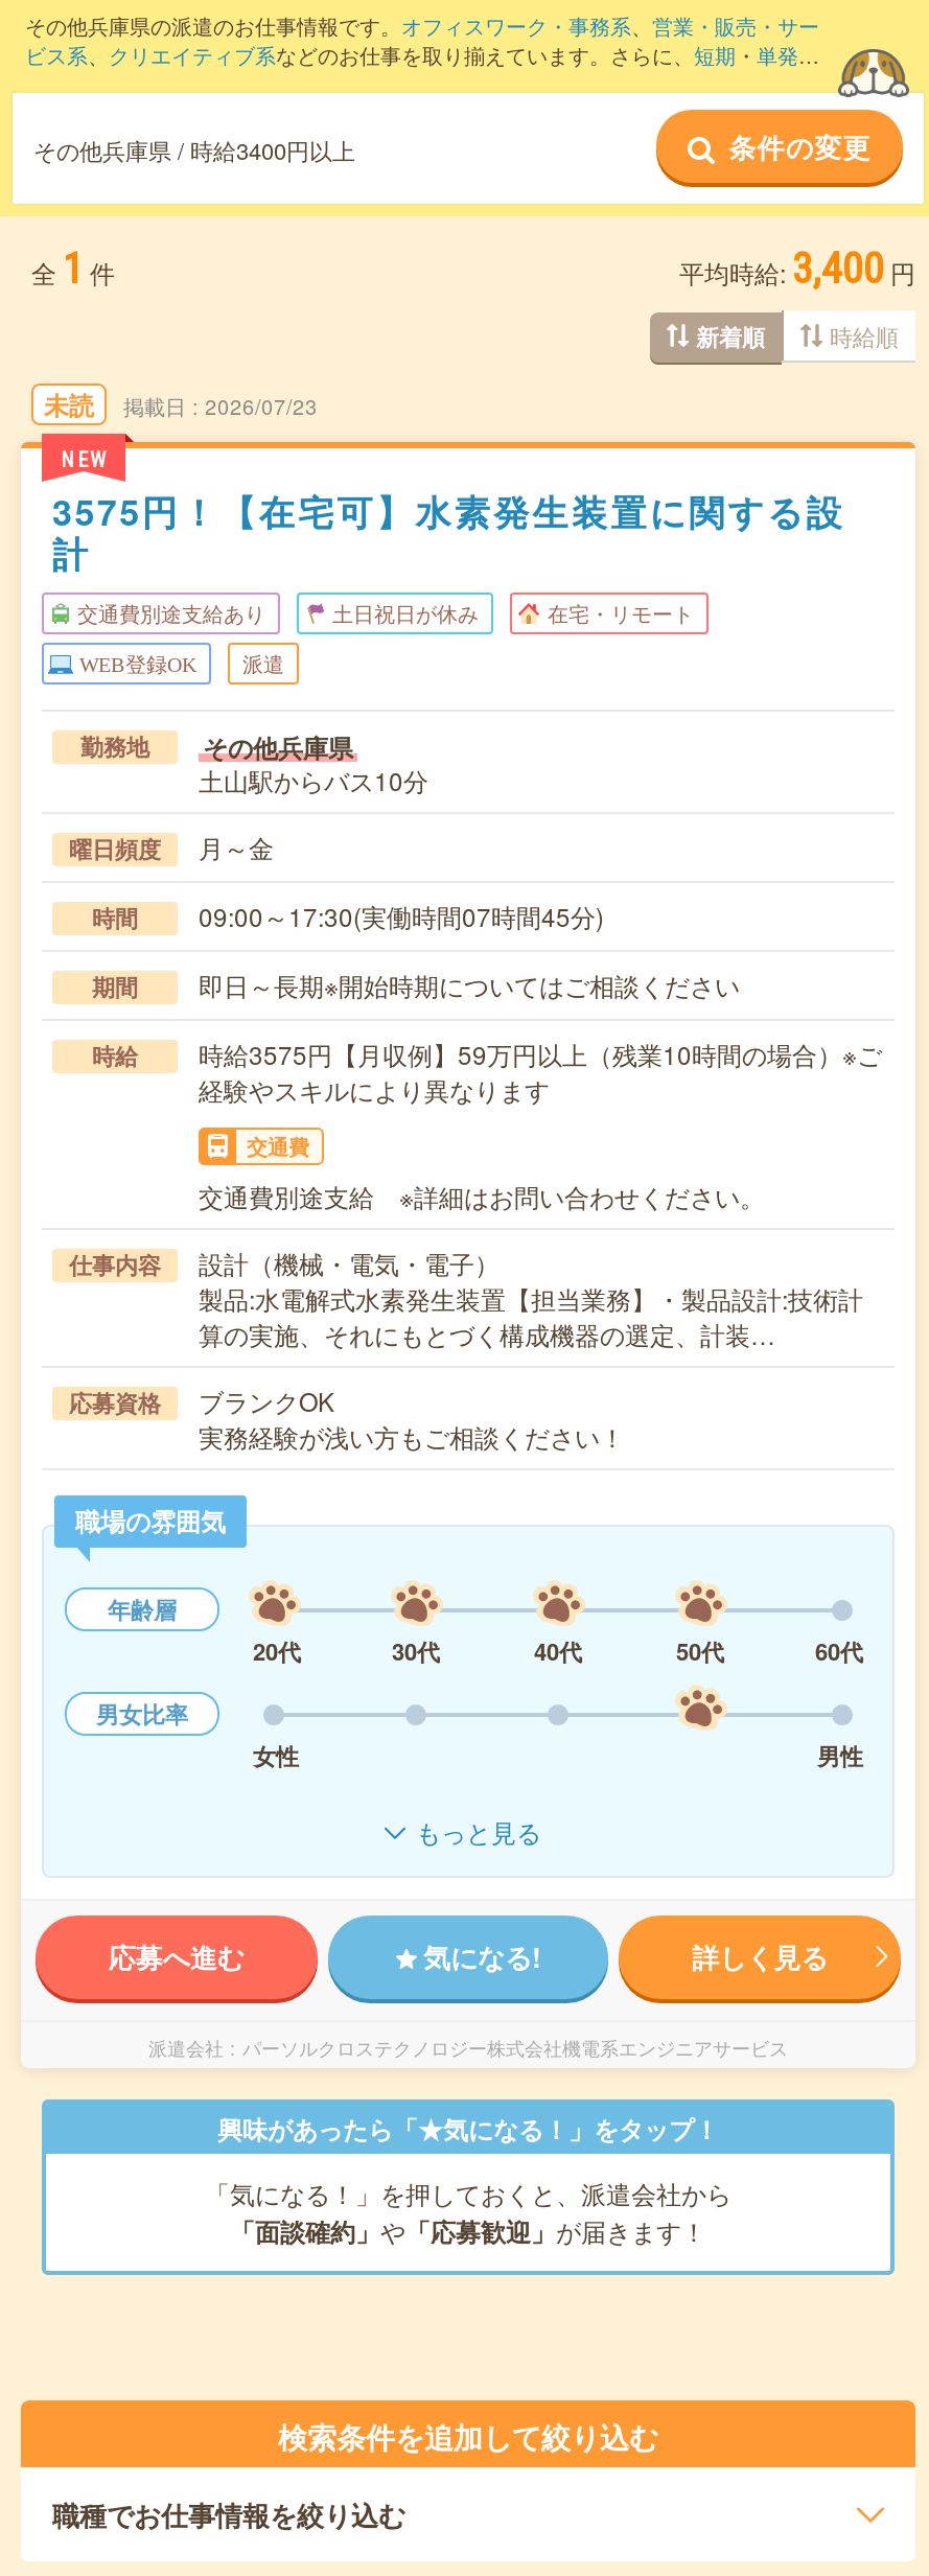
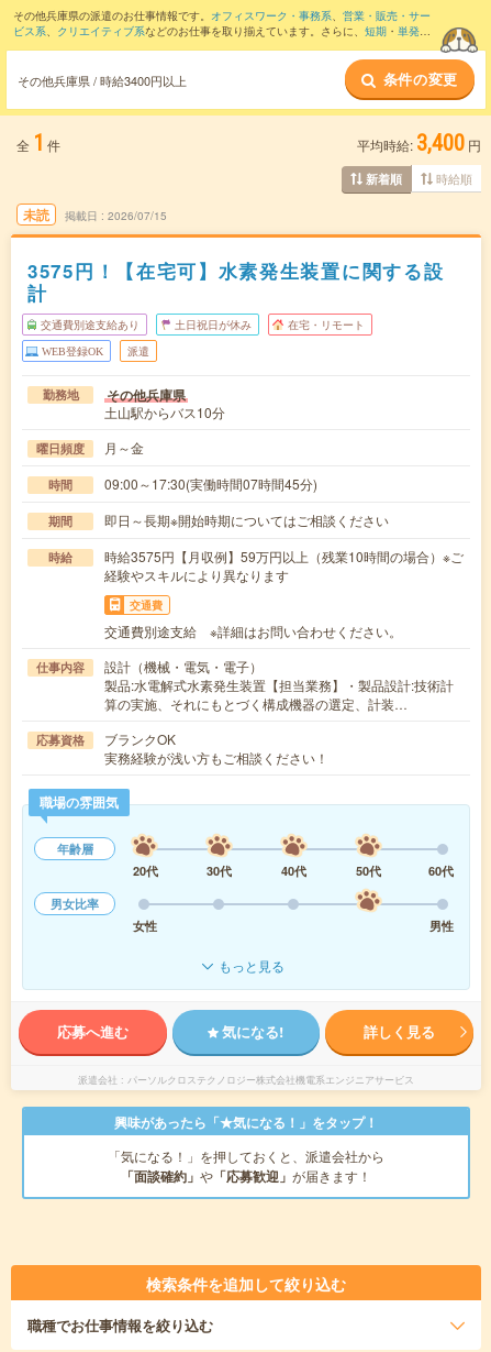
[205,392,318,421] 2026/07/23 -> [108,208,167,223] 2026/07/15
[61,448,109,471] NEW -> none

